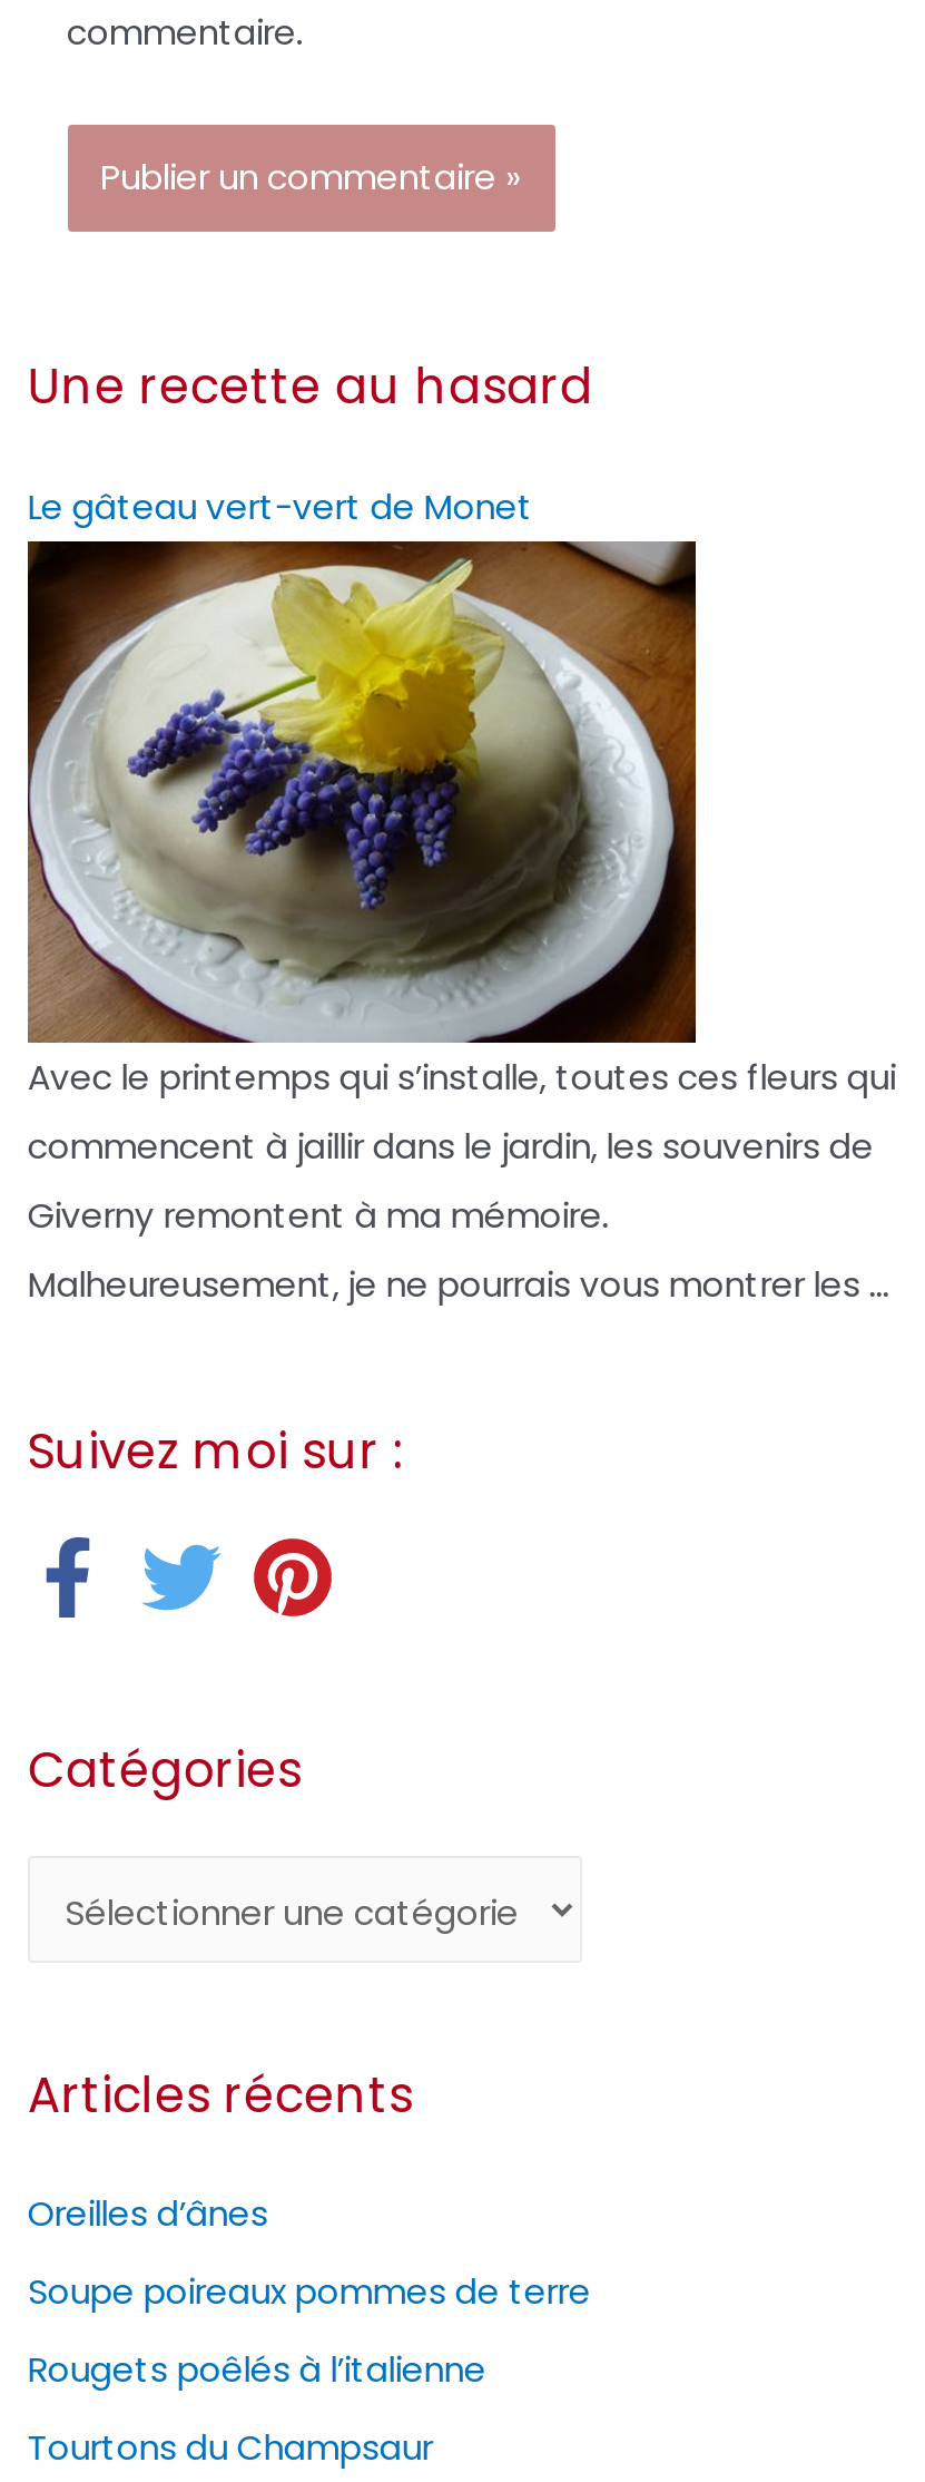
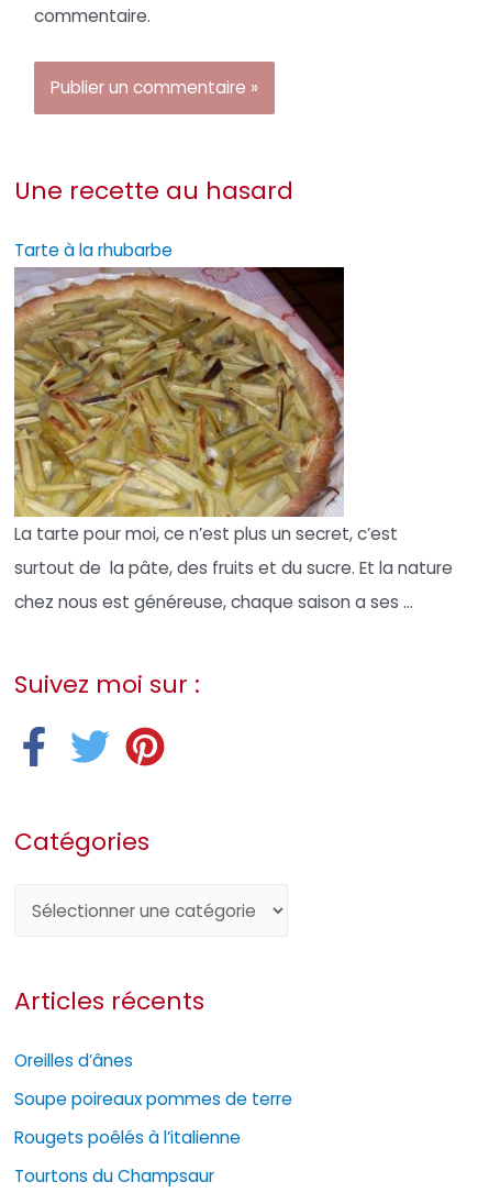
[28,484,533,531] Le gâteau vert-vert de Monet -> [14,239,172,262] Tarte à la rhubarbe
[26,539,896,1308] [image] | Avec le printemps qui s’installe, toutes ces fleurs qui | commencent à jaillir dans le jardin, les souvenirs de | Giverny remontent à ma mémoire. | Malheureusement, je ne pourrais vous montrer les ... -> [13,267,453,614] [image] | La tarte pour moi, ce n’est plus un secret, c’est | surtout de la pâte, des fruits et du sucre. Et la nature | chez nous est généreuse, chaque saison a ses ...

